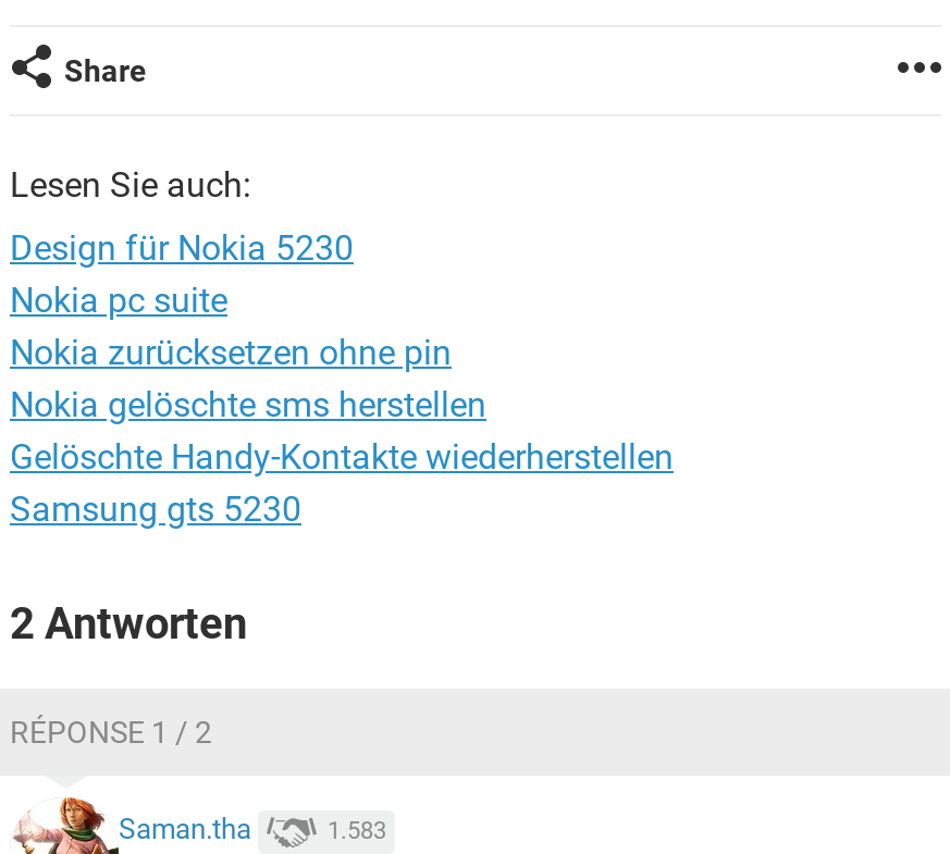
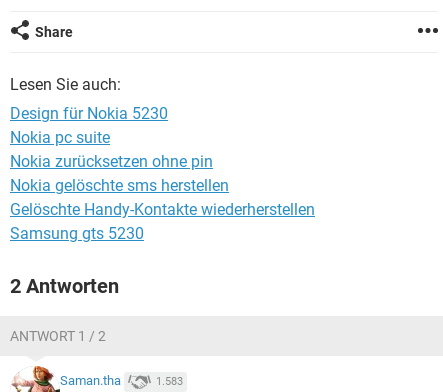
[10,715,212,750] RÉPONSE 1 / 2 -> [10,328,106,344] ANTWORT 1 / 2

